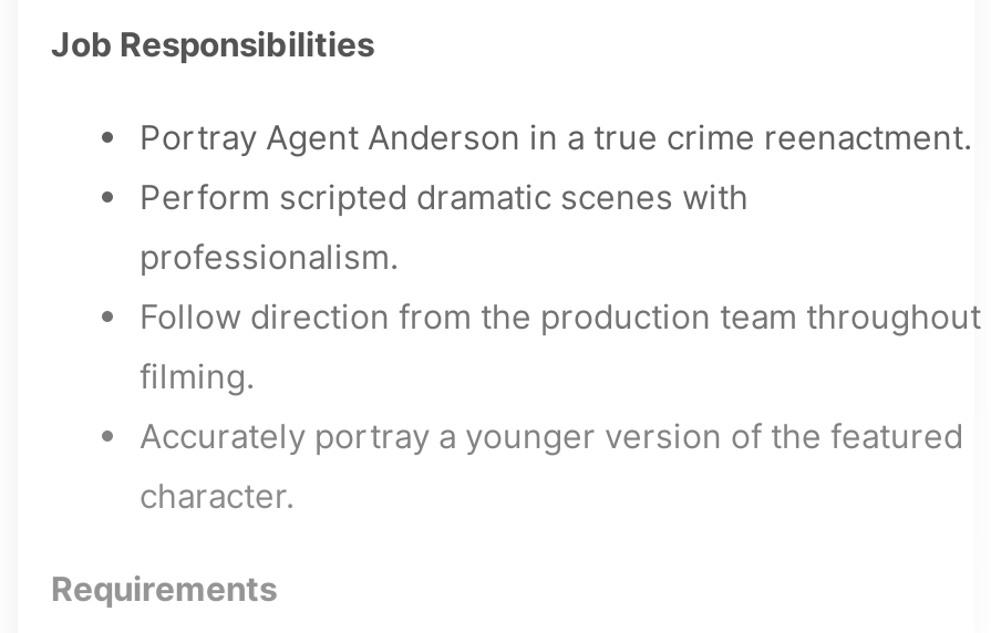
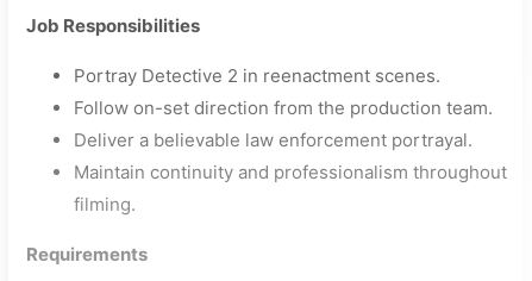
[140,116,981,338] Portray Agent Anderson in a true crime reenactment. | Perform scripted dramatic scenes with | professionalism. | Follow direction from the production team throughout -> [74,64,507,183] Portray Detective 2 in reenactment scenes. | Follow on-set direction from the production team. | Deliver a believable law enforcement portrayal. | Maintain continuity and professionalism throughout
[140,415,963,517] Accurately portray a younger version of the featured | character. -> none

